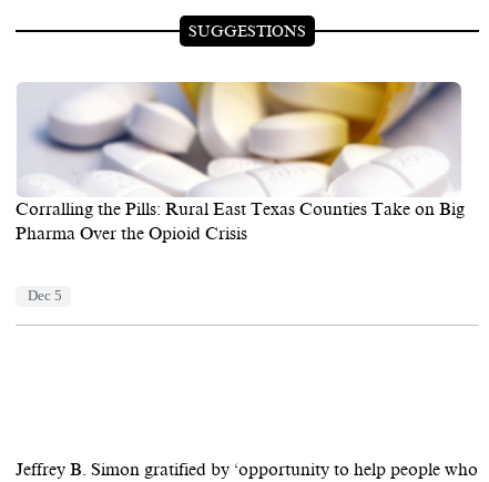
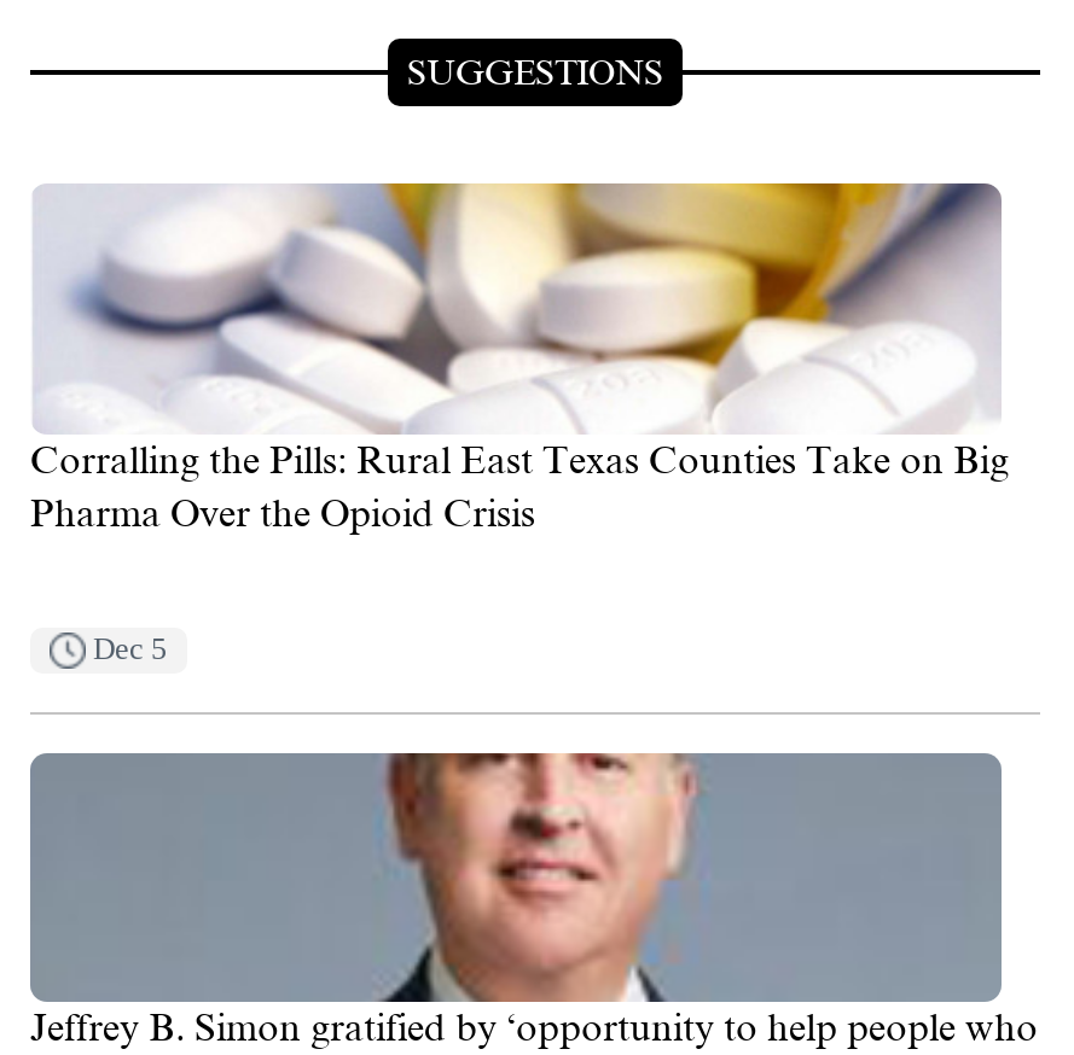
none -> [28,751,1004,999] [image]

